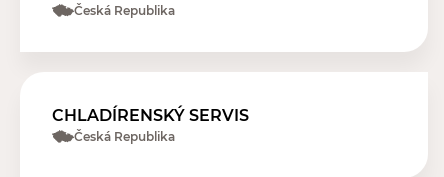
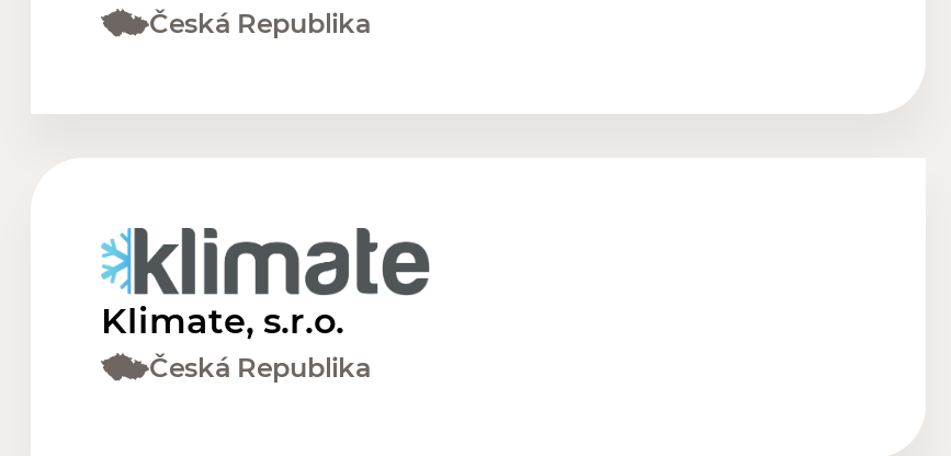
[52,106,249,125] CHLADÍRENSKÝ SERVIS -> [101,299,344,341] Klimate, s.r.o.

